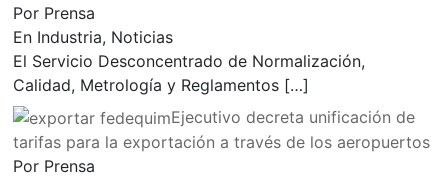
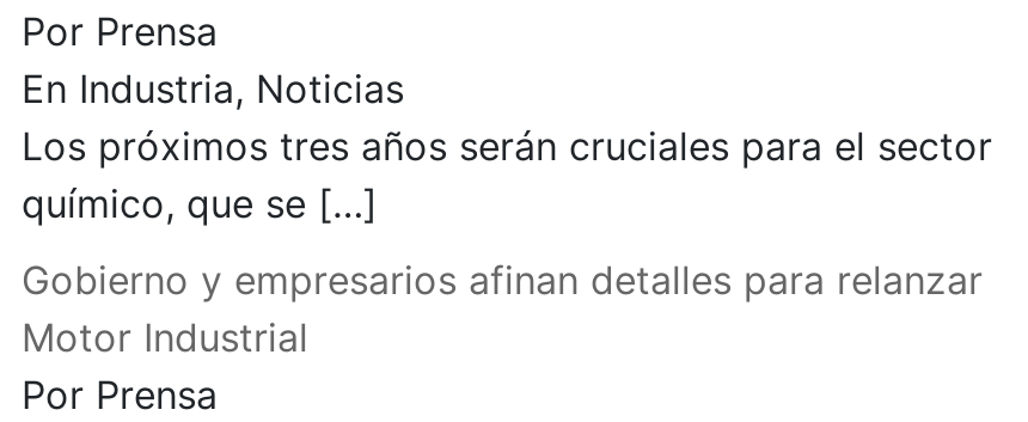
[13,51,365,95] El Servicio Desconcentrado de Normalización, | Calidad, Metrología y Reglamentos […] -> [22,121,992,226] Los próximos tres años serán cruciales para el sector | químico, que se […]
[13,107,430,152] Ejecutivo decreta unificación de | tarifas para la exportación a través de los aeropuertos -> [22,255,983,360] Gobierno y empresarios afinan detalles para relanzar | Motor Industrial

